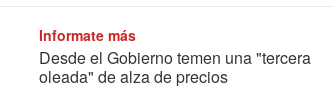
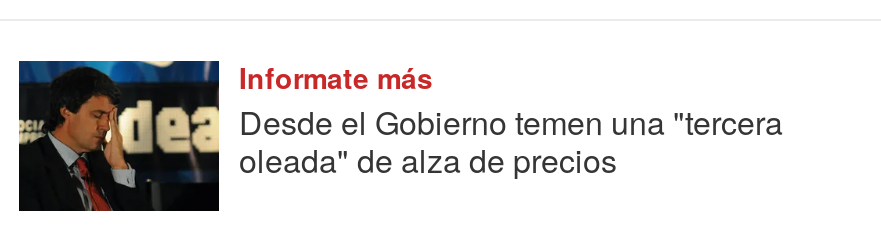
none -> [17,59,221,213] [image]

